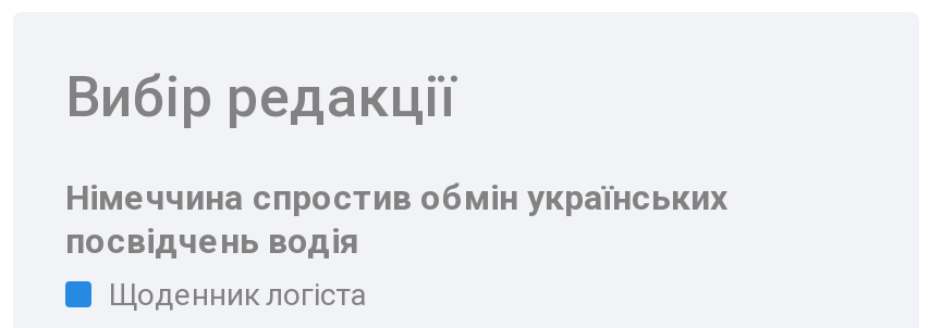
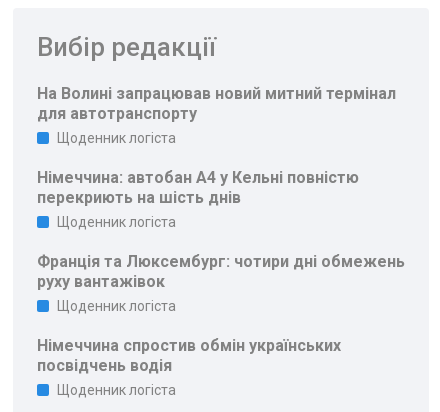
none -> [37,84,405,314] На Волині запрацював новий митний термінал | для автотранспорту | Щоденник логіста | Німеччина: автобан A4 у Кельні повністю | перекриють на шість днів | Щоденник логіста | Франція та Люксембург: чотири дні обмежень | руху вантажівок | Щоденник логіста

